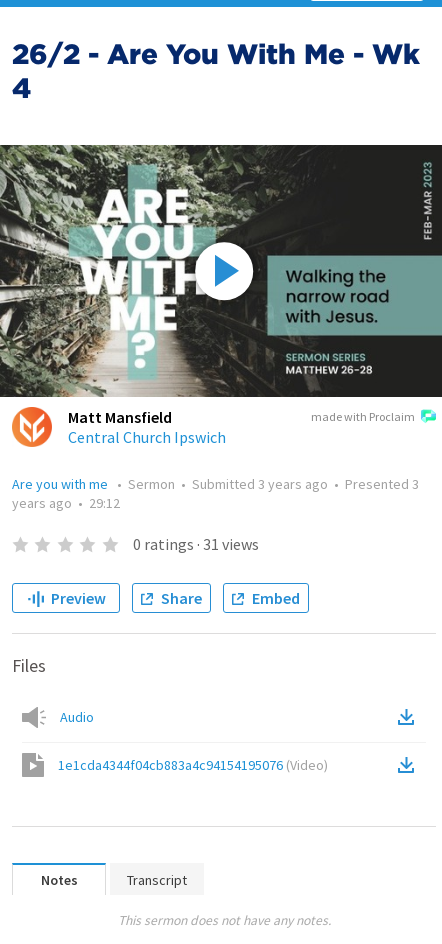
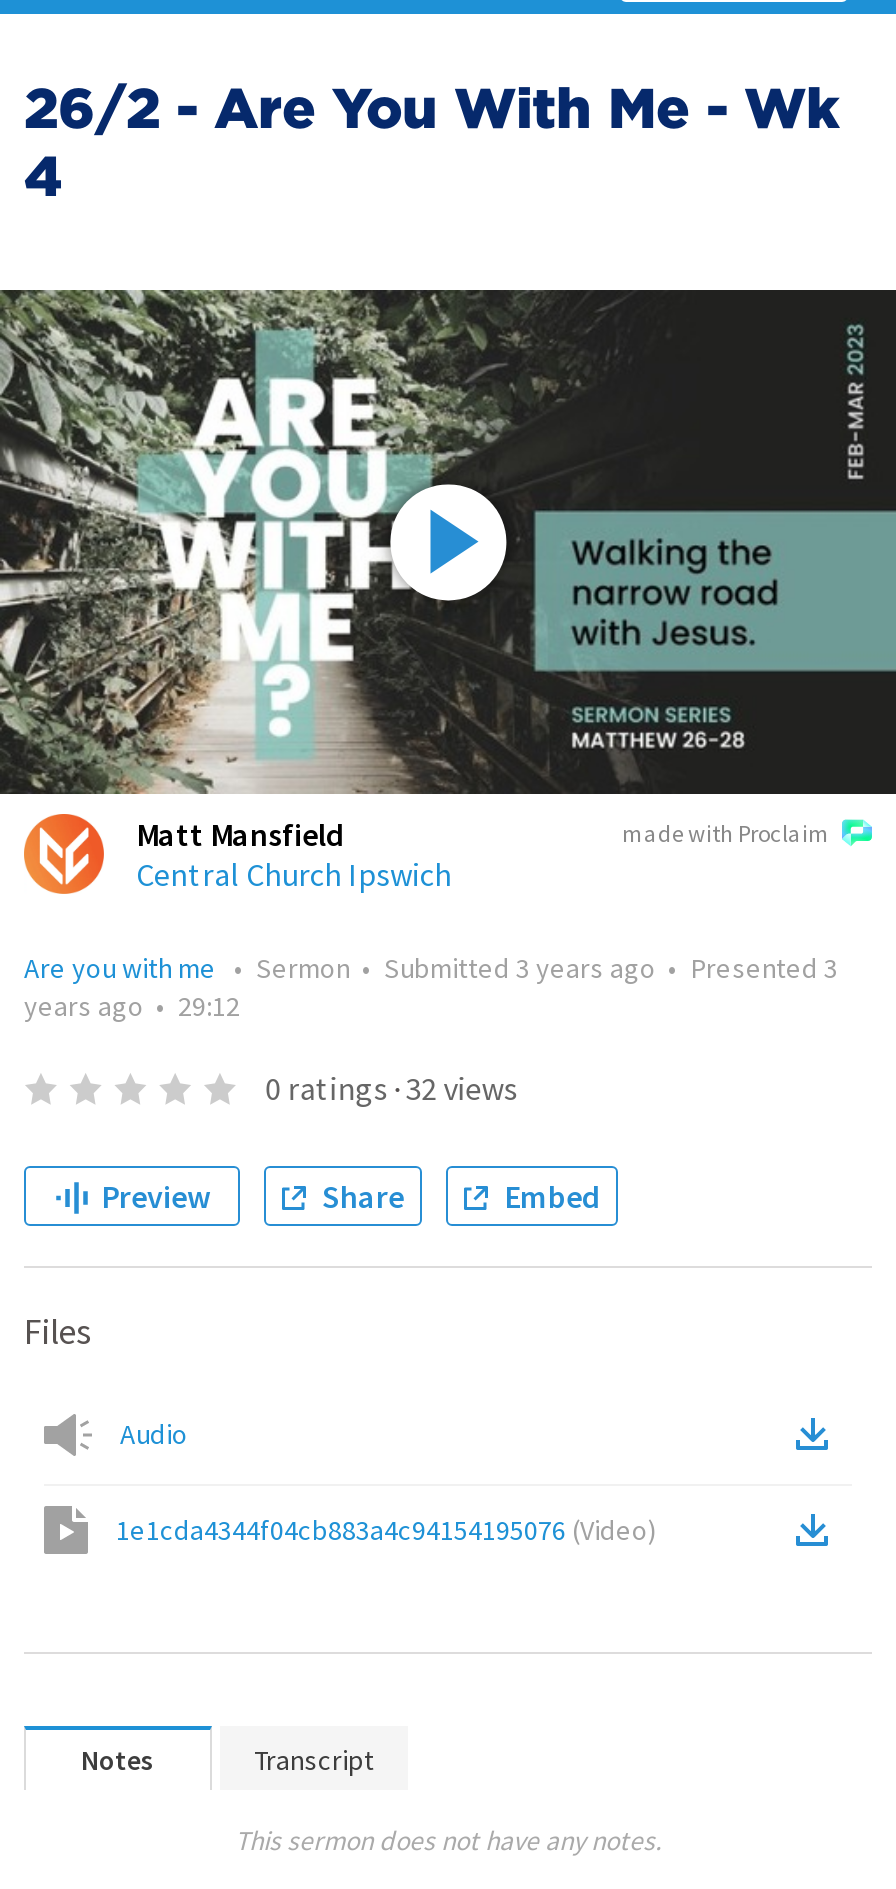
[133,534,259,554] 0 ratings · 31 views -> [265,1068,517,1108] 0 ratings · 32 views

